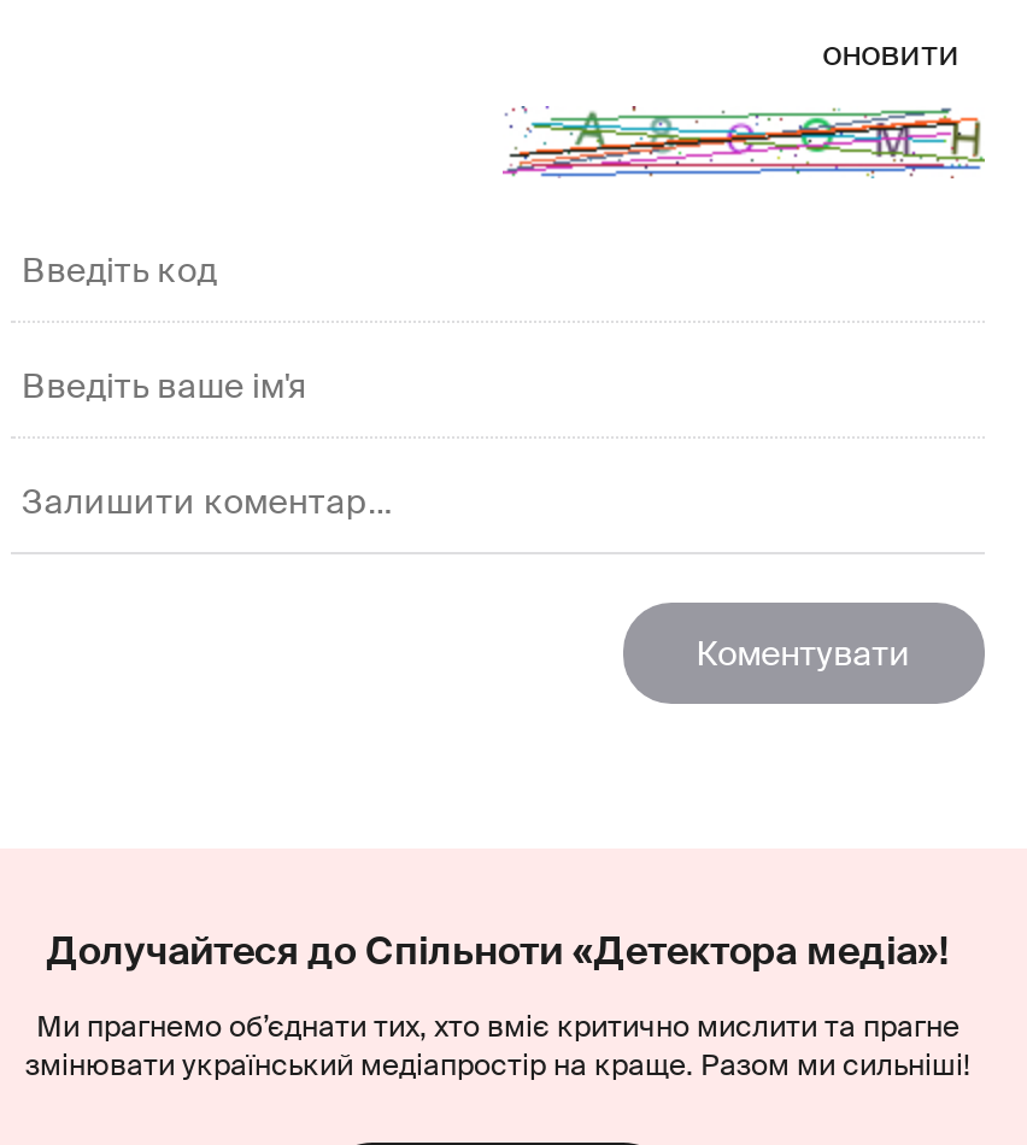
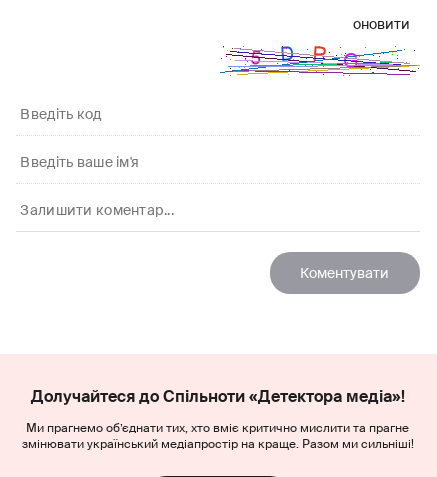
[503,104,985,181] [image] -> [219,45,420,77] [image]

